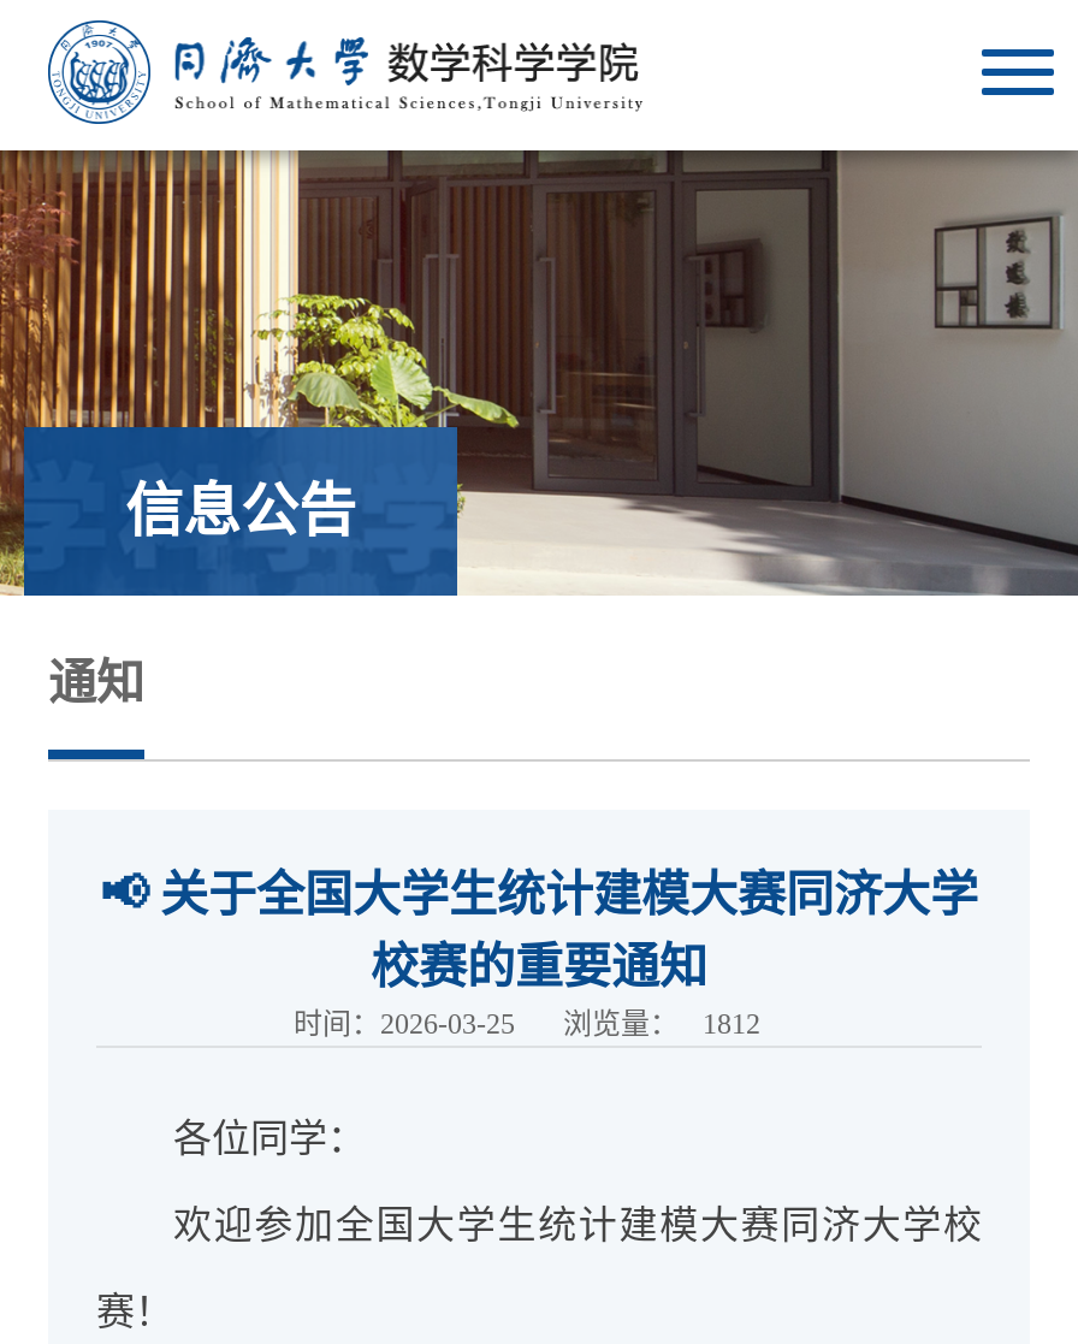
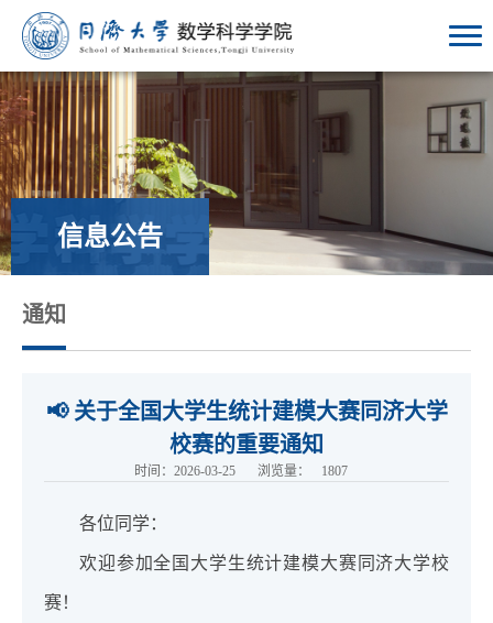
[294,1007,760,1041] 时间：2026-03-25 浏览量： 1812 -> [134,463,348,479] 时间：2026-03-25 浏览量： 1807

